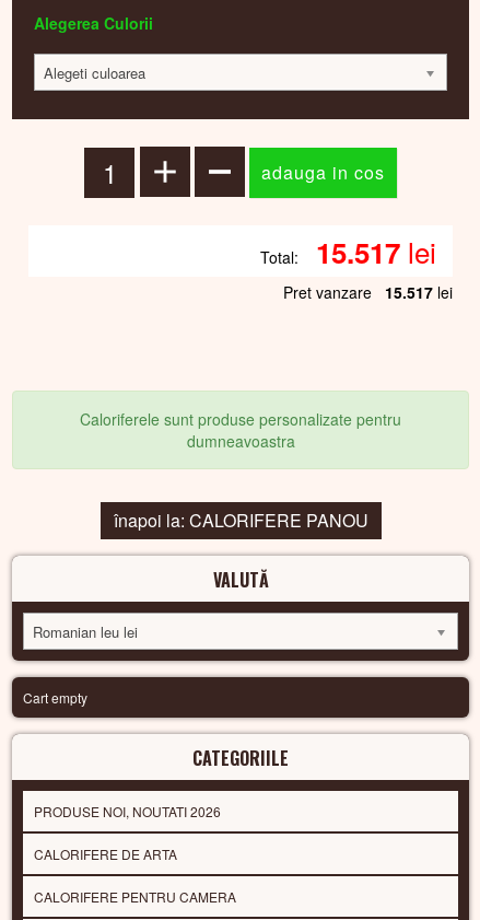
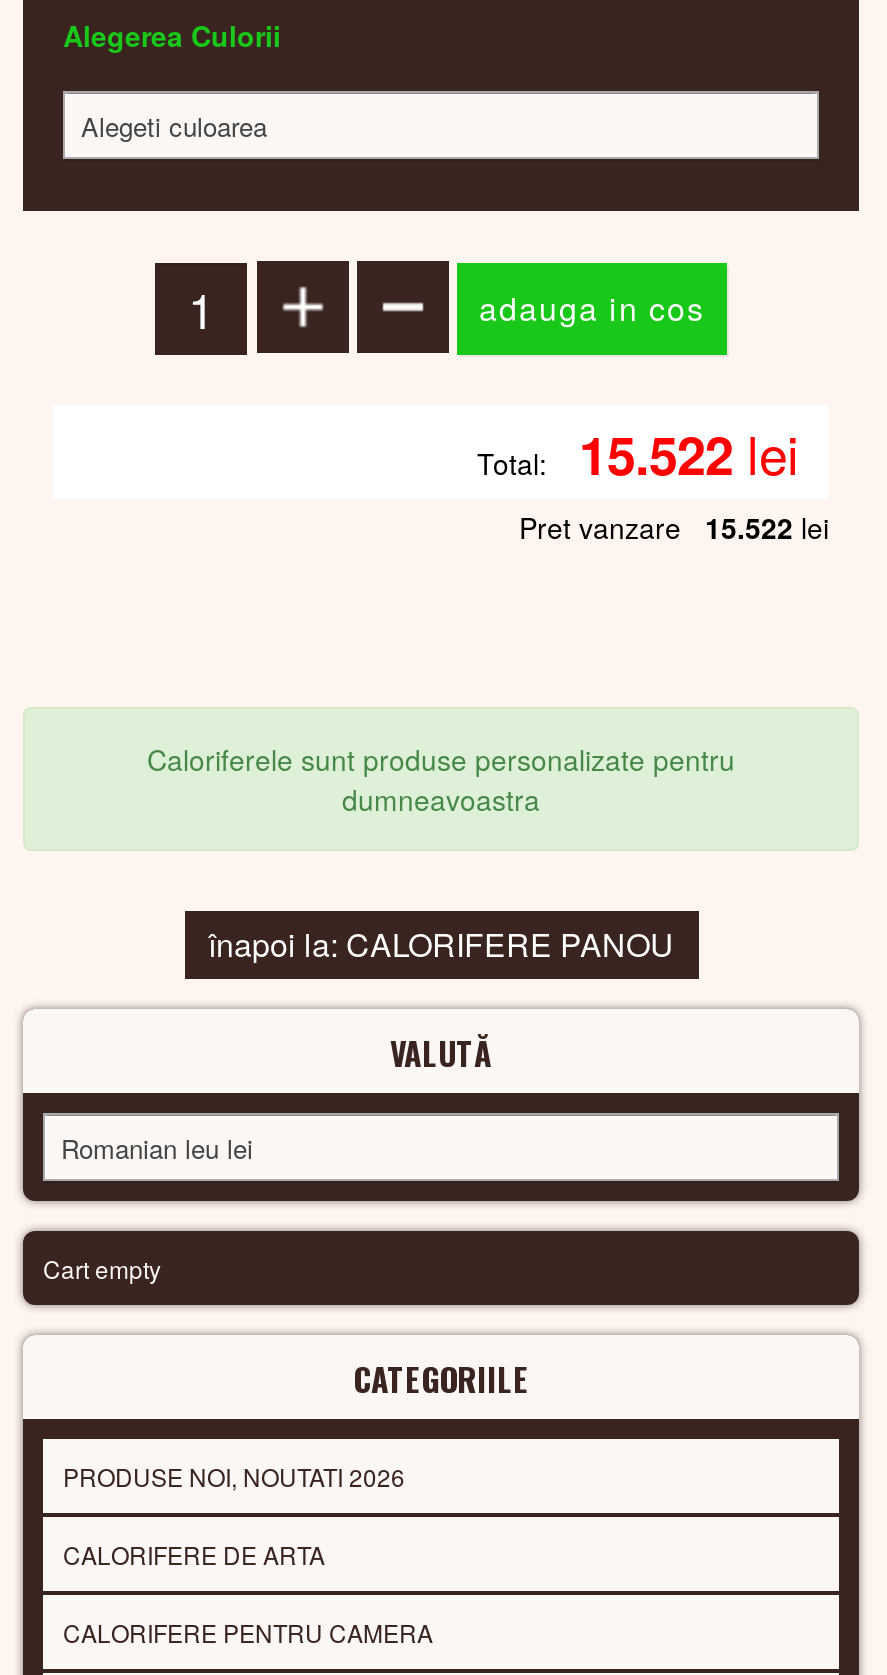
[260,231,436,273] Total: 15.517 lei -> [477,416,799,492] Total: 15.522 lei
[283,282,453,303] Pret vanzare 15.517 lei -> [519,508,829,548] Pret vanzare 15.522 lei

